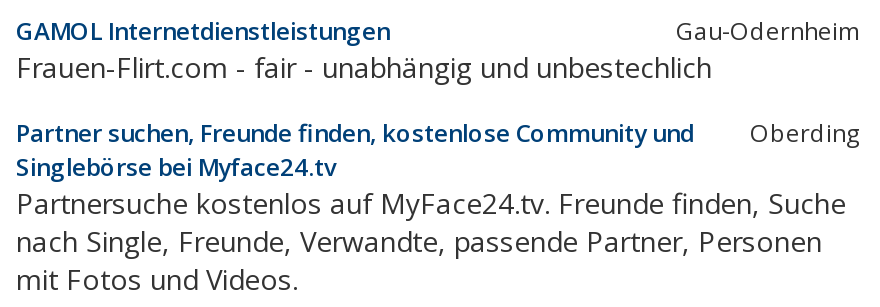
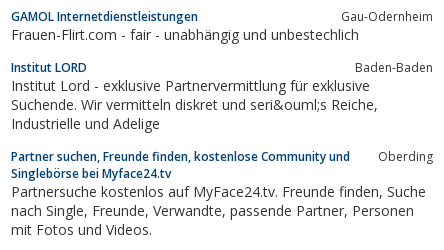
none -> [11,59,433,133] Institut LORD | Baden-Baden | Institut Lord - exklusive Partnervermittlung für exklusive | Suchende. Wir vermitteln diskret und seri&ouml;s Reiche, | Industrielle und Adelige

